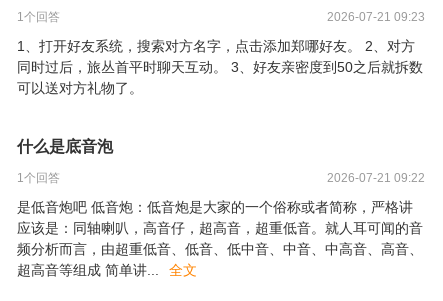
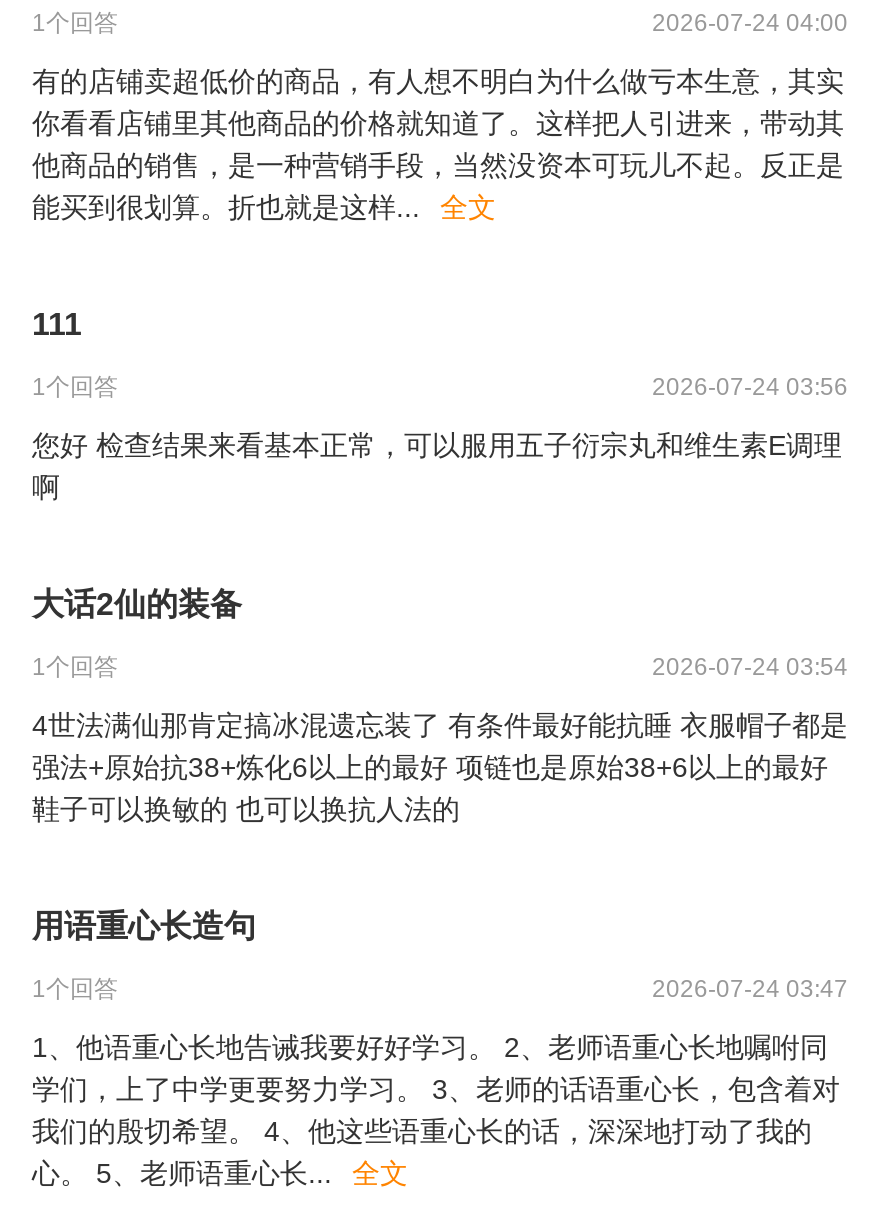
[327,10,425,24] 2026-07-21 09:23 -> [652,9,848,37] 2026-07-24 04:00
[17,38,423,96] 1、打开好友系统，搜索对方名字，点击添加郑哪好友。 2、对方 | 同时过后，旅丛首平时聊天互动。 3、好友亲密度到50之后就拆数 | 可以送对方礼物了。 -> [32,65,844,223] 有的店铺卖超低价的商品，有人想不明白为什么做亏本生意，其实 | 你看看店铺里其他商品的价格就知道了。这样把人引进来，带动其 | 他商品的销售，是一种营销手段，当然没资本可玩儿不起。反正是 | 能买到很划算。折也就是这样... | 全文
[17,138,113,155] 什么是底音泡 -> [32,307,82,341] 111
[17,171,425,278] 2026-07-21 09:22 | 是低音炮吧 低音炮：低音炮是大家的一个俗称或者简称，严格讲 | 应该是：同轴喇叭，高音仔，超高音，超重低音。就人耳可闻的音 | 频分析而言，由超重低音、低音、低中音、中音、中高音、高音、 | 超高音等组成 简单讲... -> [32,373,848,1189] 2026-07-24 03:56 | 您好 检查结果来看基本正常，可以服用五子衍宗丸和维生素E调理 | 啊 | 大话2仙的装备 | 1个回答 | 2026-07-24 03:54 | 4世法满仙那肯定搞冰混遗忘装了 有条件最好能抗睡 衣服帽子都是 | 强法+原始抗38+炼化6以上的最好 项链也是原始38+6以上的最好 | 鞋子可以换敏的 也可以换抗人法的 | 用语重心长造句 | 1个回答 | 2026-07-24 03:47 | 1、他语重心长地告诫我要好好学习。 2、老师语重心长地嘱咐同 | 学们，上了中学更要努力学习。 3、老师的话语重心长，包含着对 | 我们的殷切希望。 4、他这些语重心长的话，深深地打动了我的 | 心。 5、老师语重心长...

